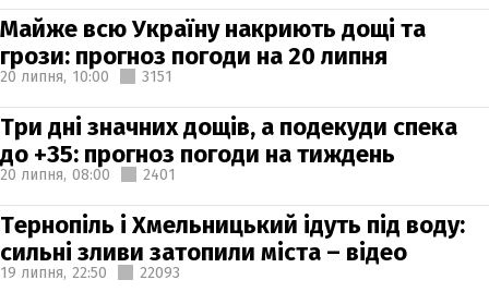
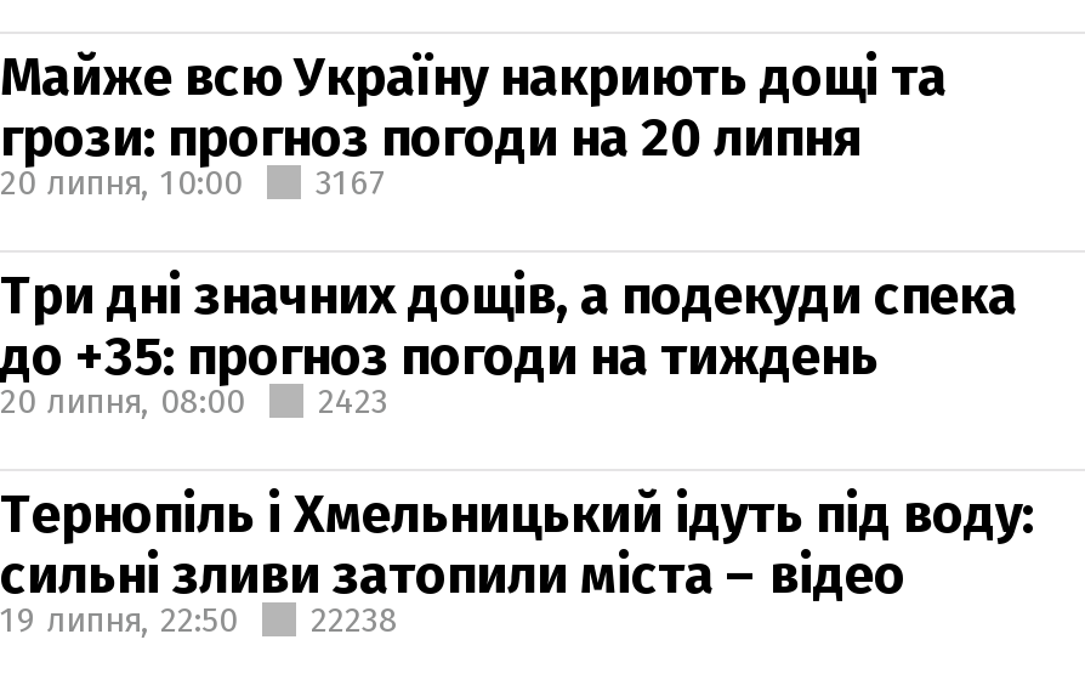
[0,67,172,86] 20 липня, 10:00 3151 -> [0,162,386,203] 20 липня, 10:00 3167
[0,165,176,184] 20 липня, 08:00 2401 -> [0,380,388,421] 20 липня, 08:00 2423
[0,263,180,282] 19 липня, 22:50 22093 -> [0,599,398,640] 19 липня, 22:50 22238

